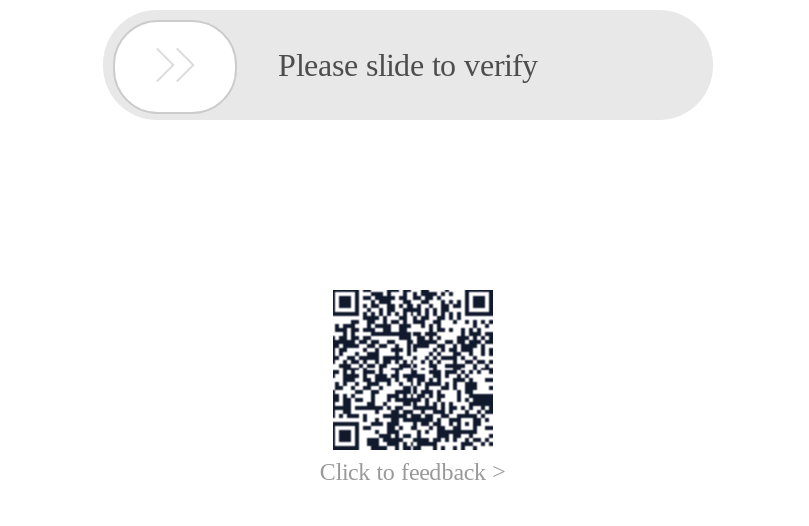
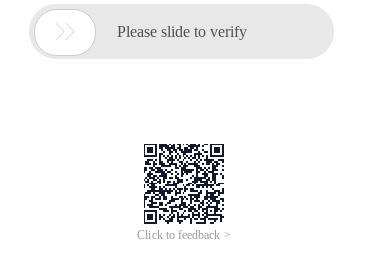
[331,288,495,452] [image] -> [144,143,225,225] [image]

